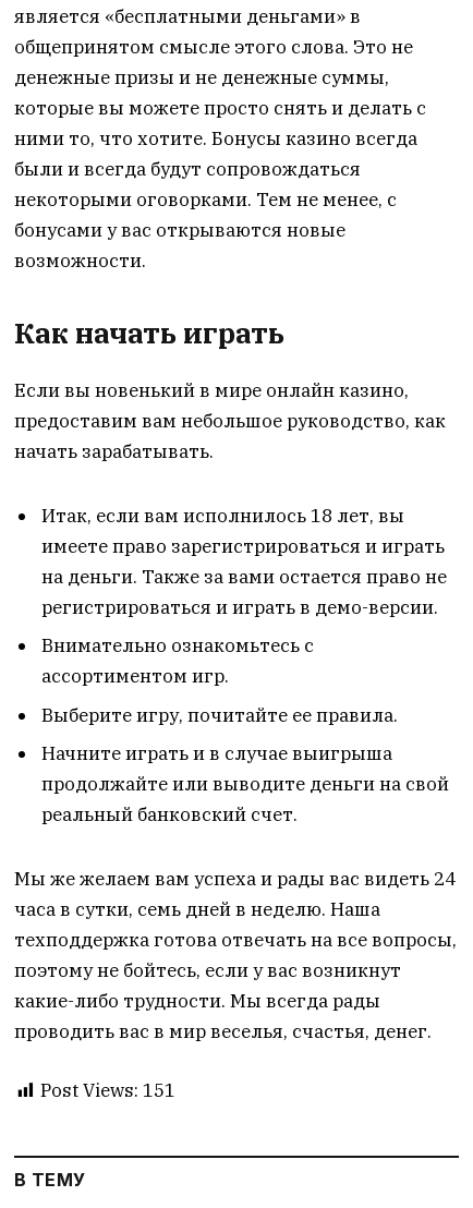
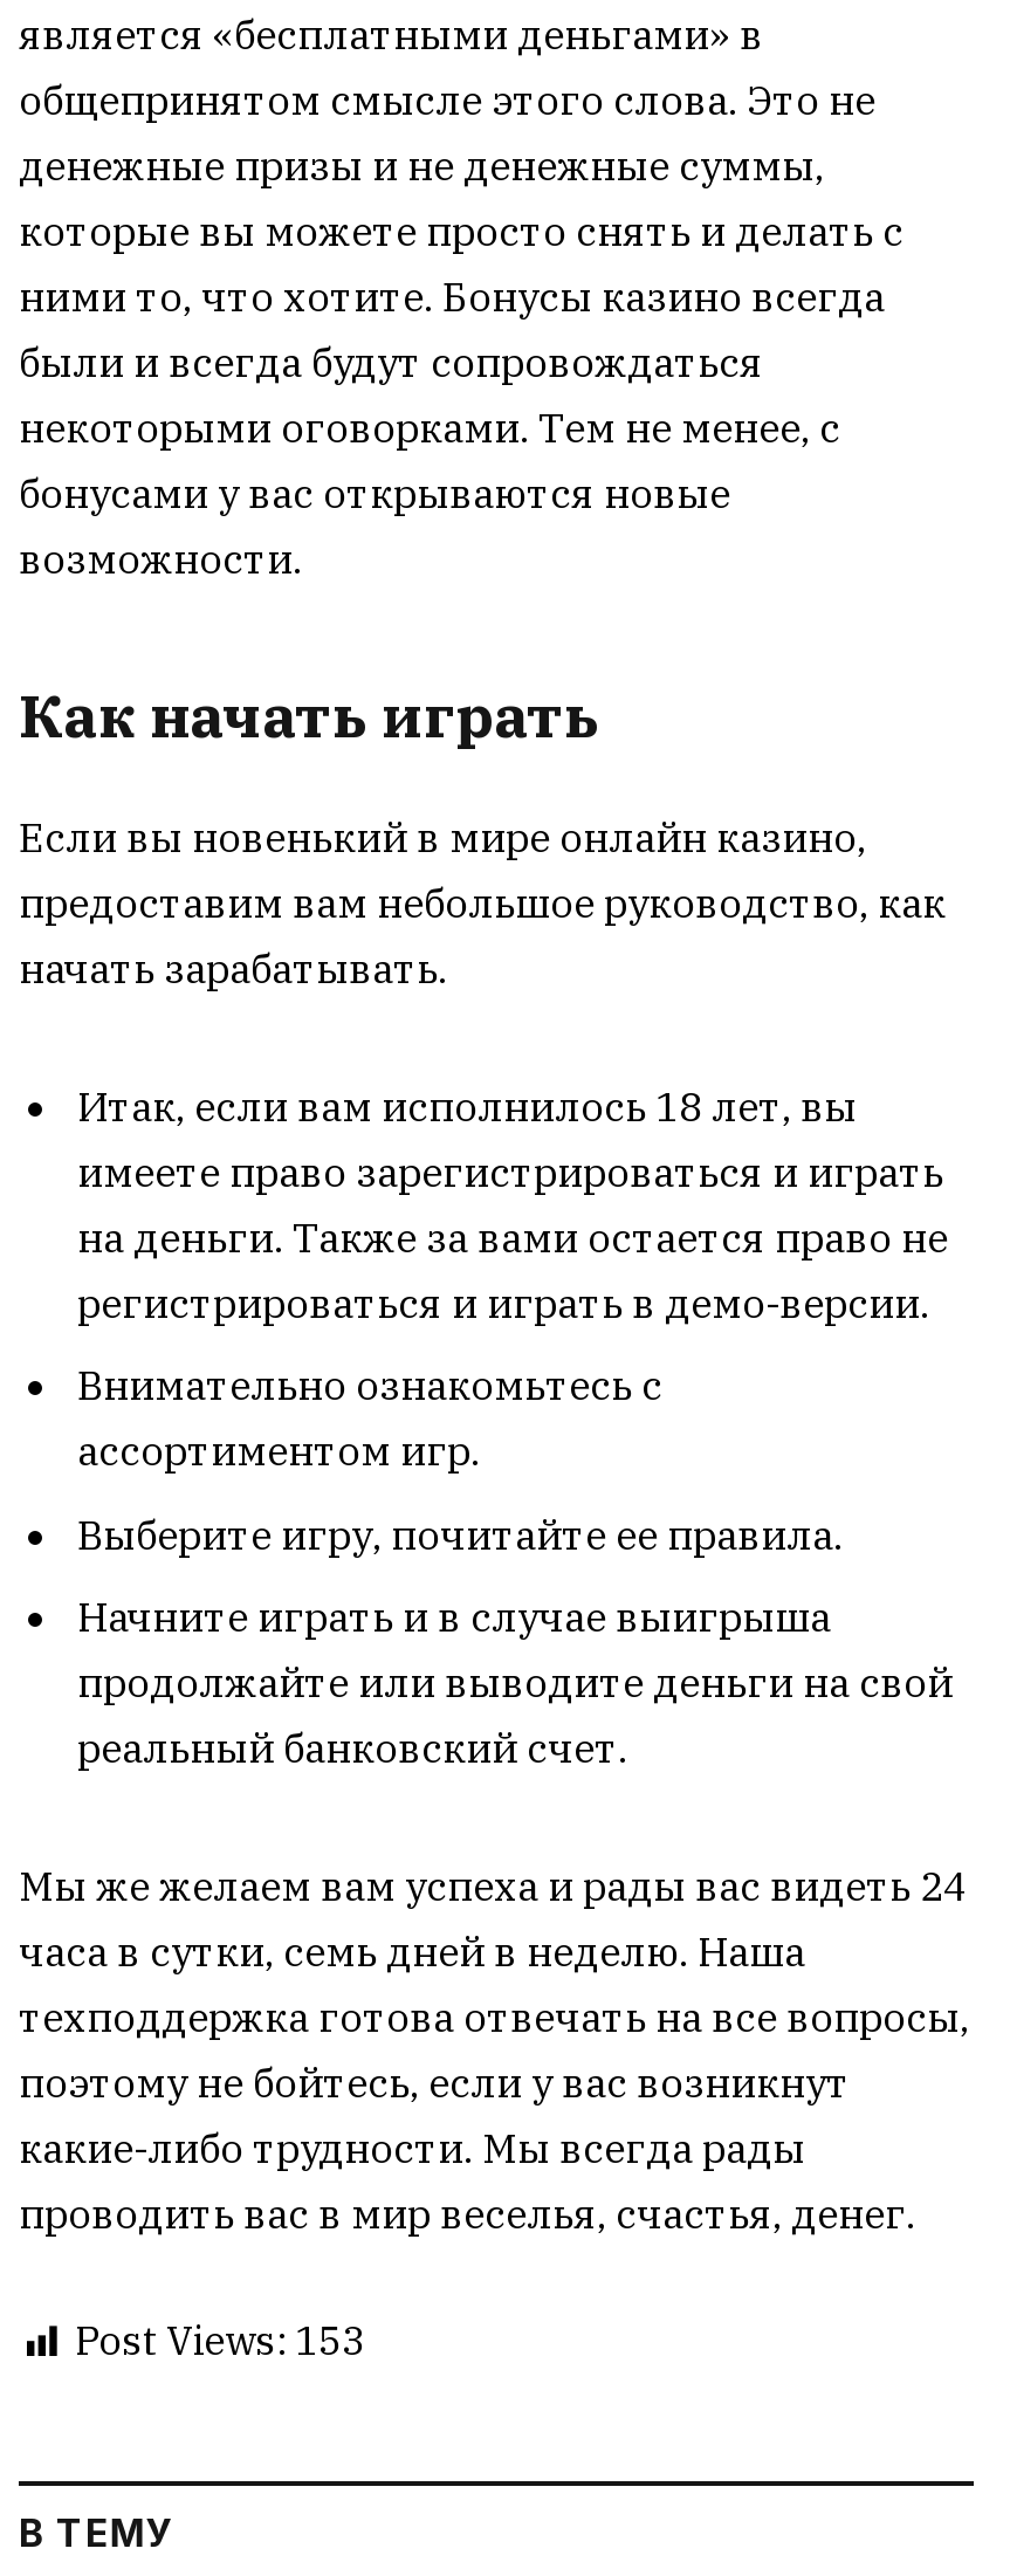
[40,1078,175,1102] Post Views: 151 -> [75,2315,365,2367] Post Views: 153

